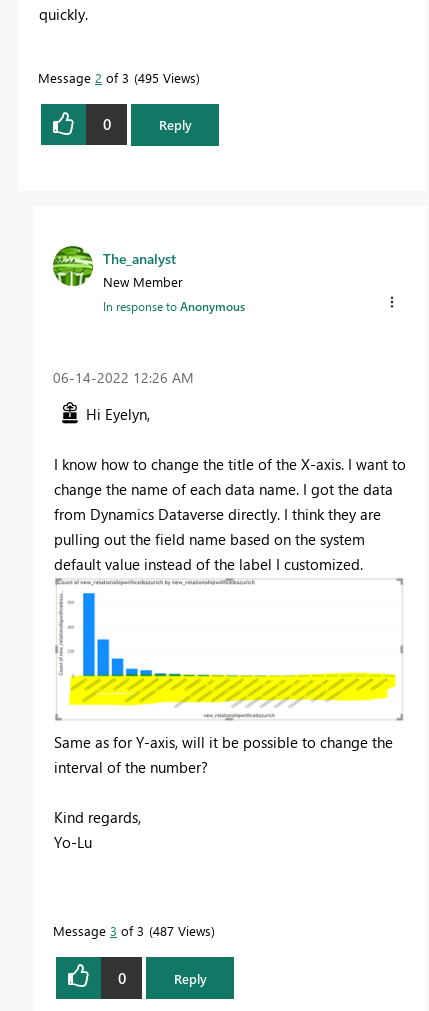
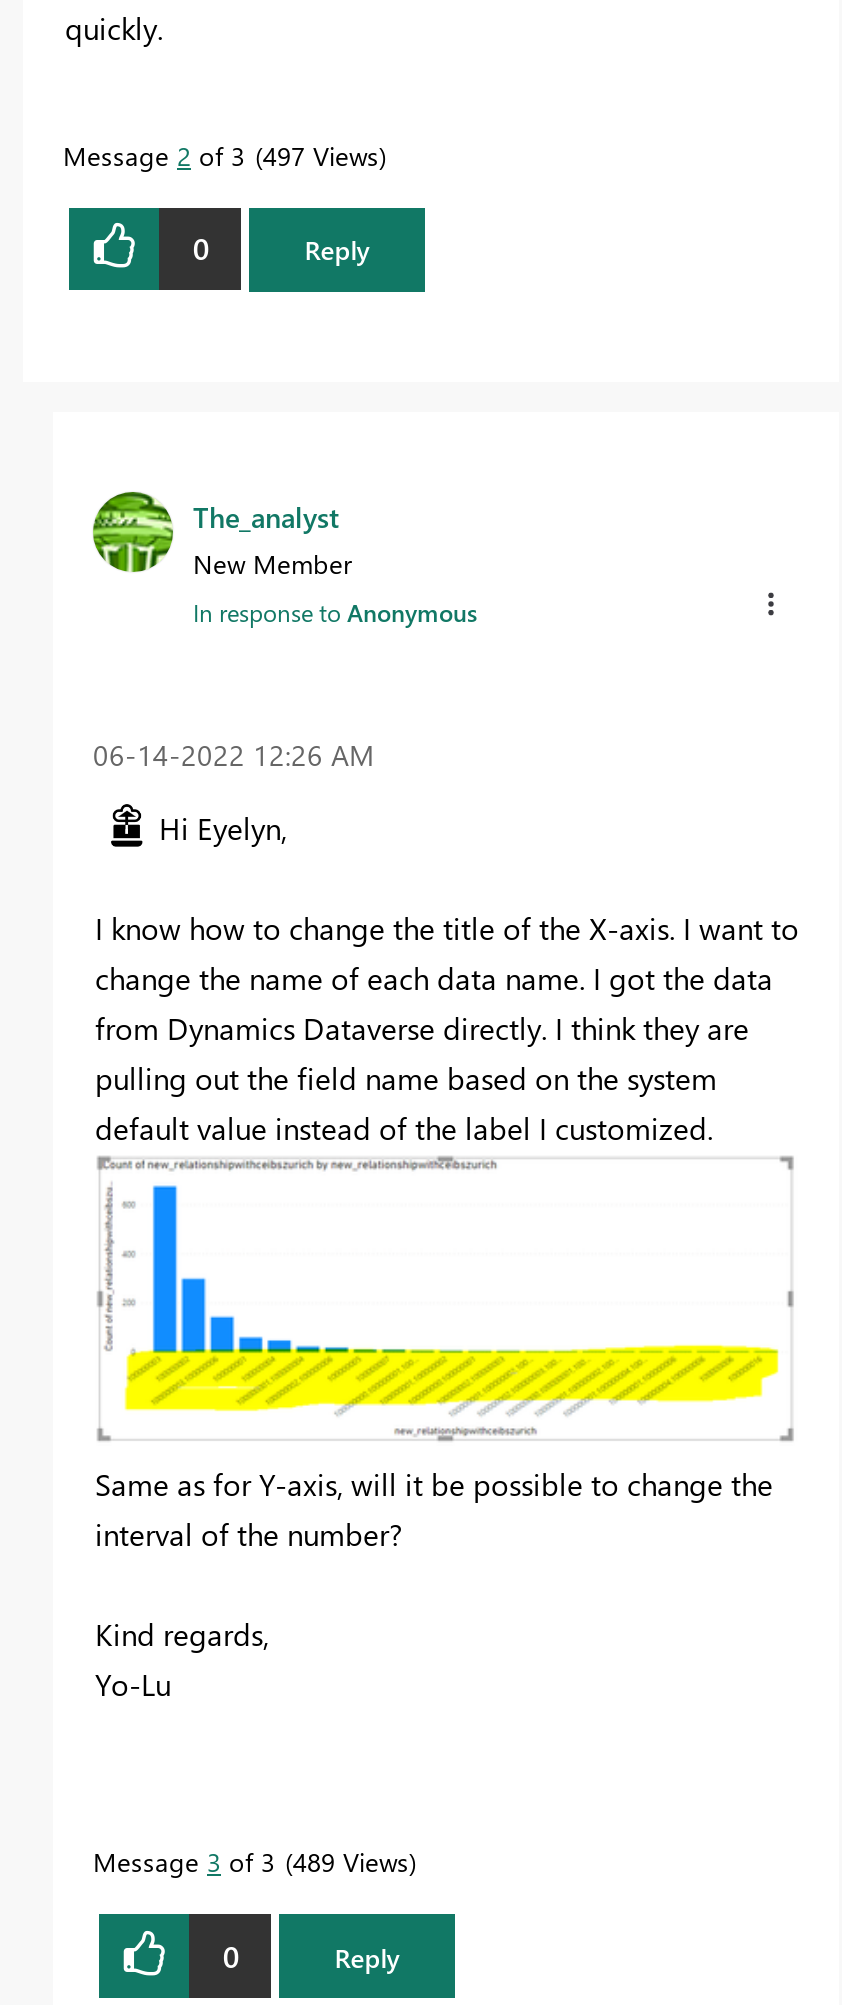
[38,68,196,85] Message 2 of 3 495 Views -> [63,137,379,171] Message 2 of 3 497 Views
[53,922,211,939] Message 3 of 3 487 Views -> [93,1844,409,1878] Message 3 of 3 489 Views

